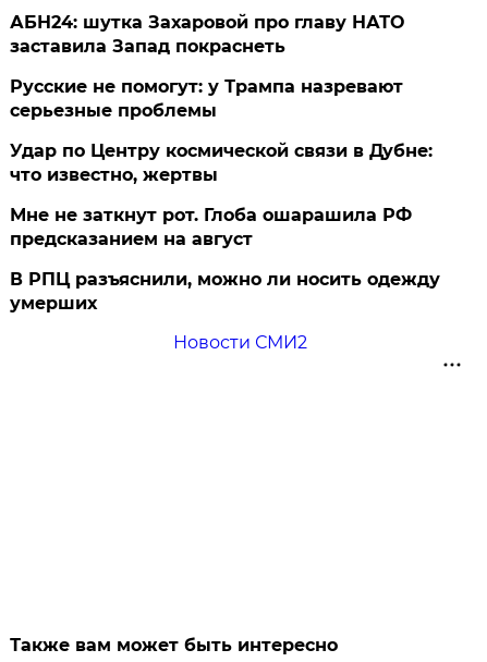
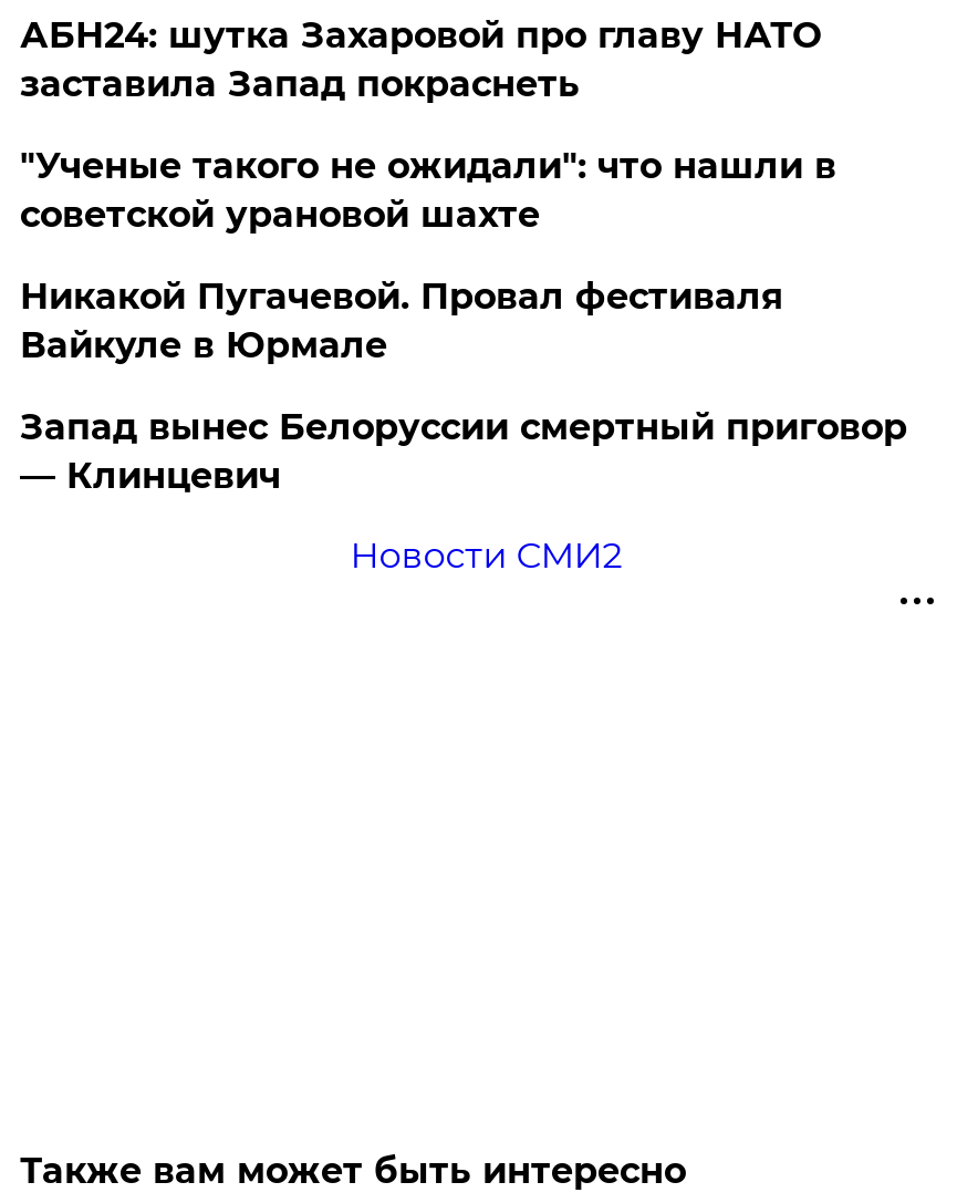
[10,76,441,314] Русские не помогут: у Трампа назревают | серьезные проблемы | Удар по Центру космической связи в Дубне: | что известно, жертвы | Мне не заткнут рот. Глоба ошарашила РФ | предсказанием на август | В РПЦ разъяснили, можно ли носить одежду | умерших -> [20,145,907,497] "Ученые такого не ожидали": что нашли в | советской урановой шахте | Никакой Пугачевой. Провал фестиваля | Вайкуле в Юрмале | Запад вынес Белоруссии смертный приговор | — Клинцевич

